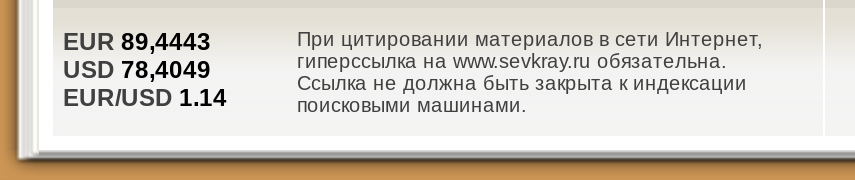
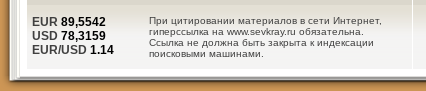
[63,28,211,56] EUR 89,4443 -> [32,15,106,29] EUR 89,5542
[63,56,211,84] USD 78,4049 -> [32,29,106,43] USD 78,3159

